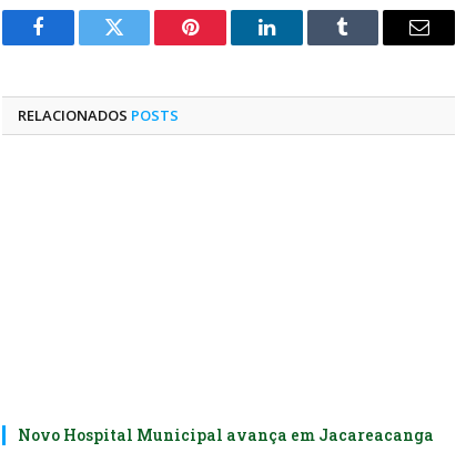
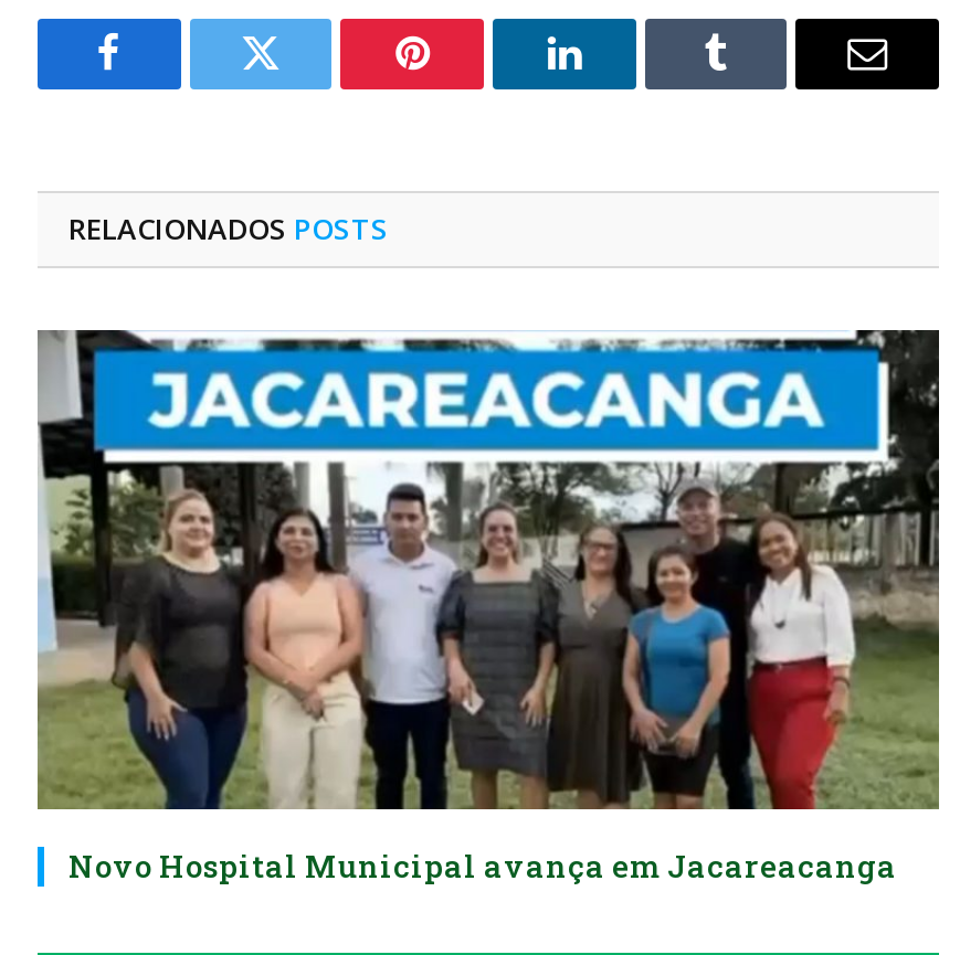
none -> [35,328,941,811] [image]

